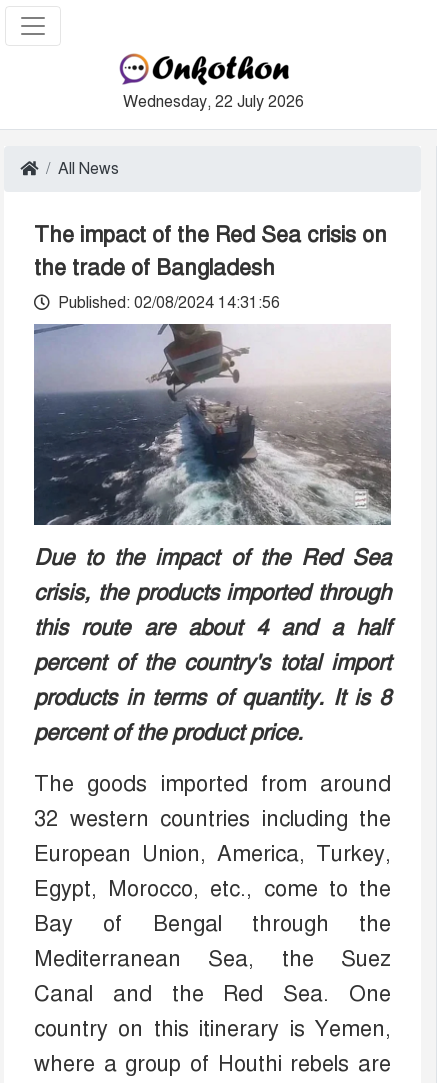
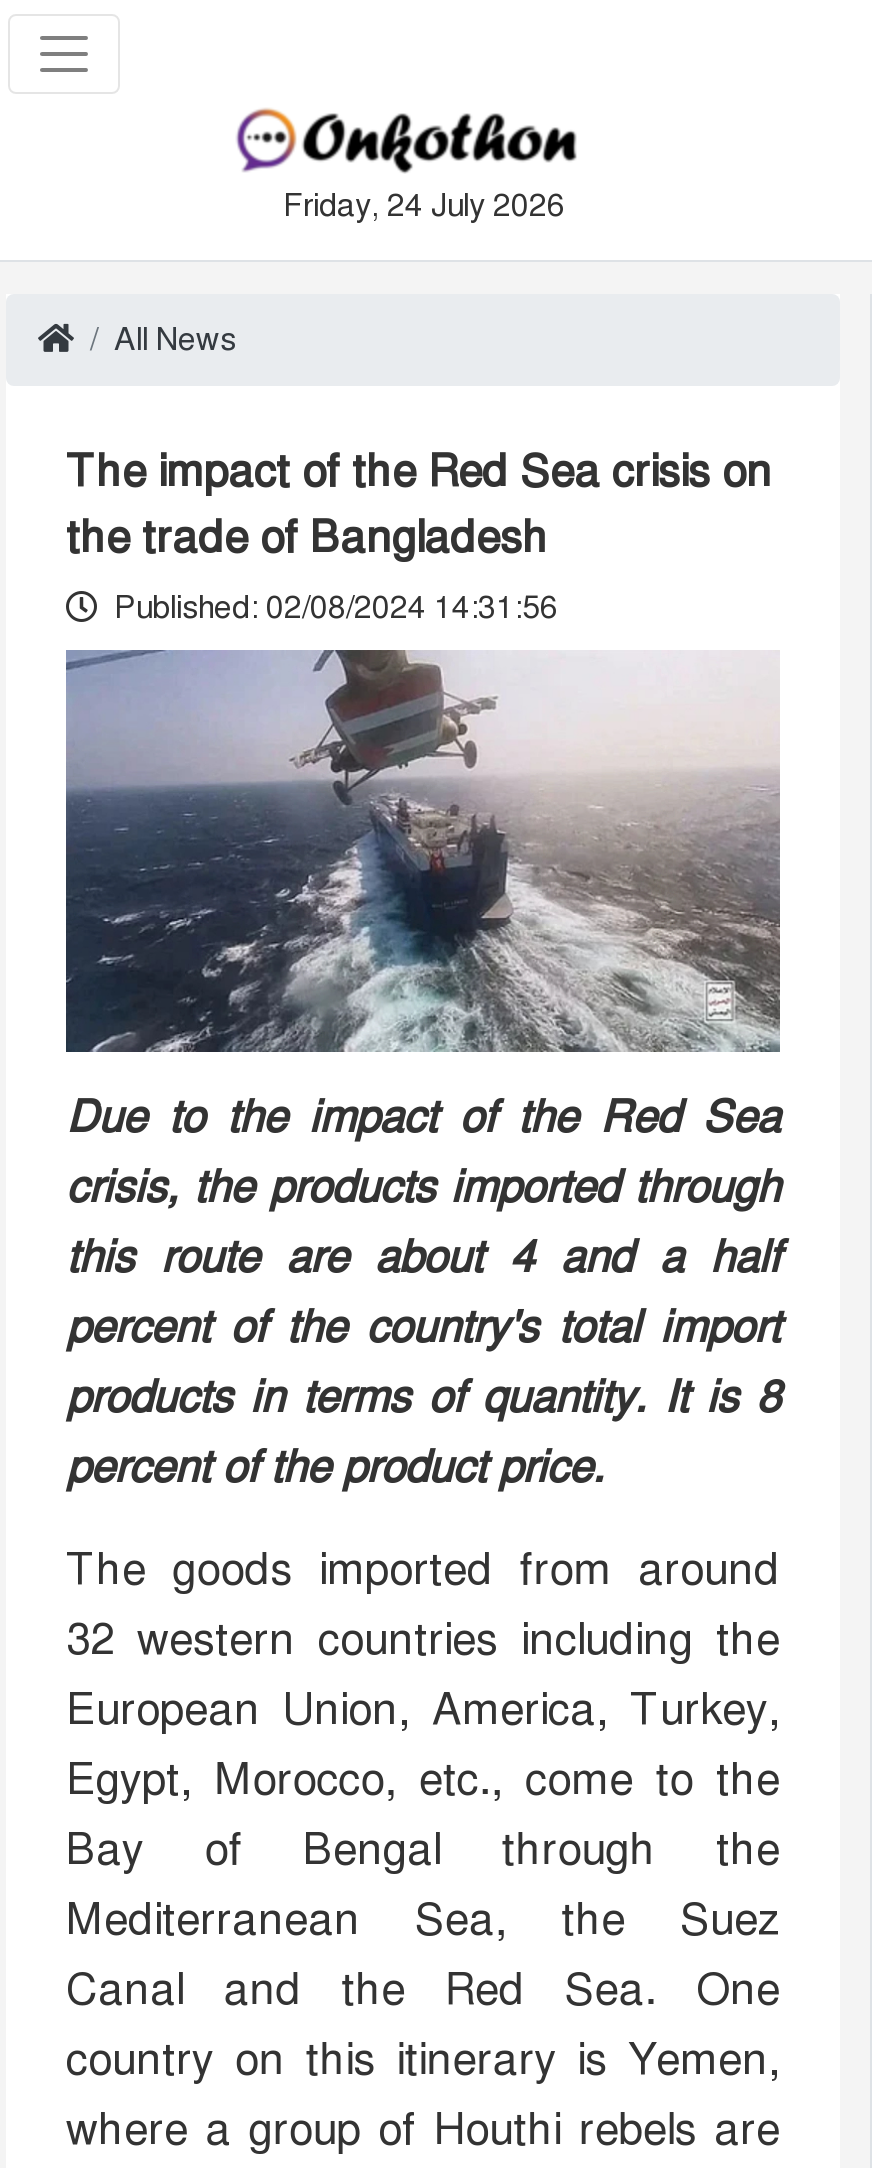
[122,92,303,112] Wednesday, 22 July 2026 -> [283,186,565,226] Friday, 24 July 2026

